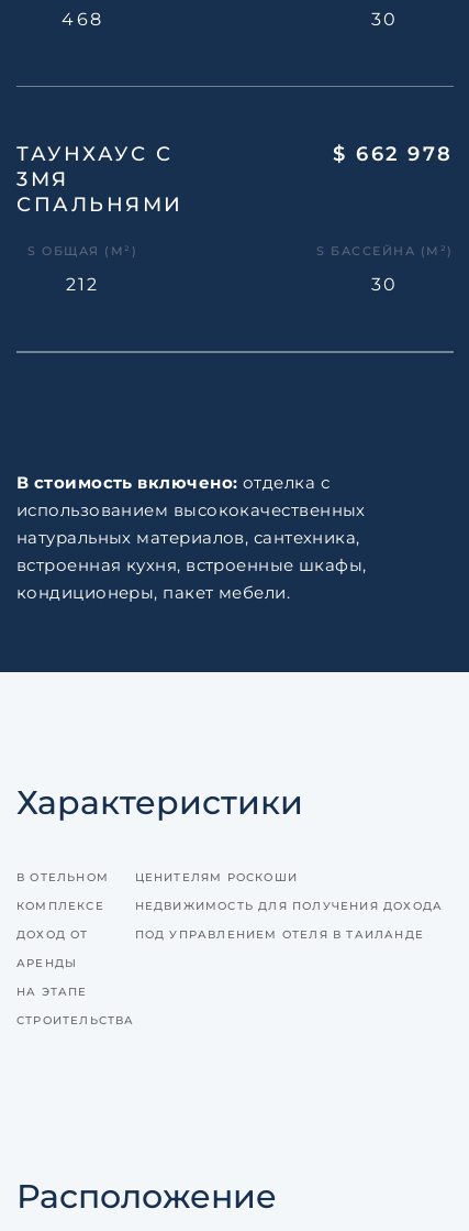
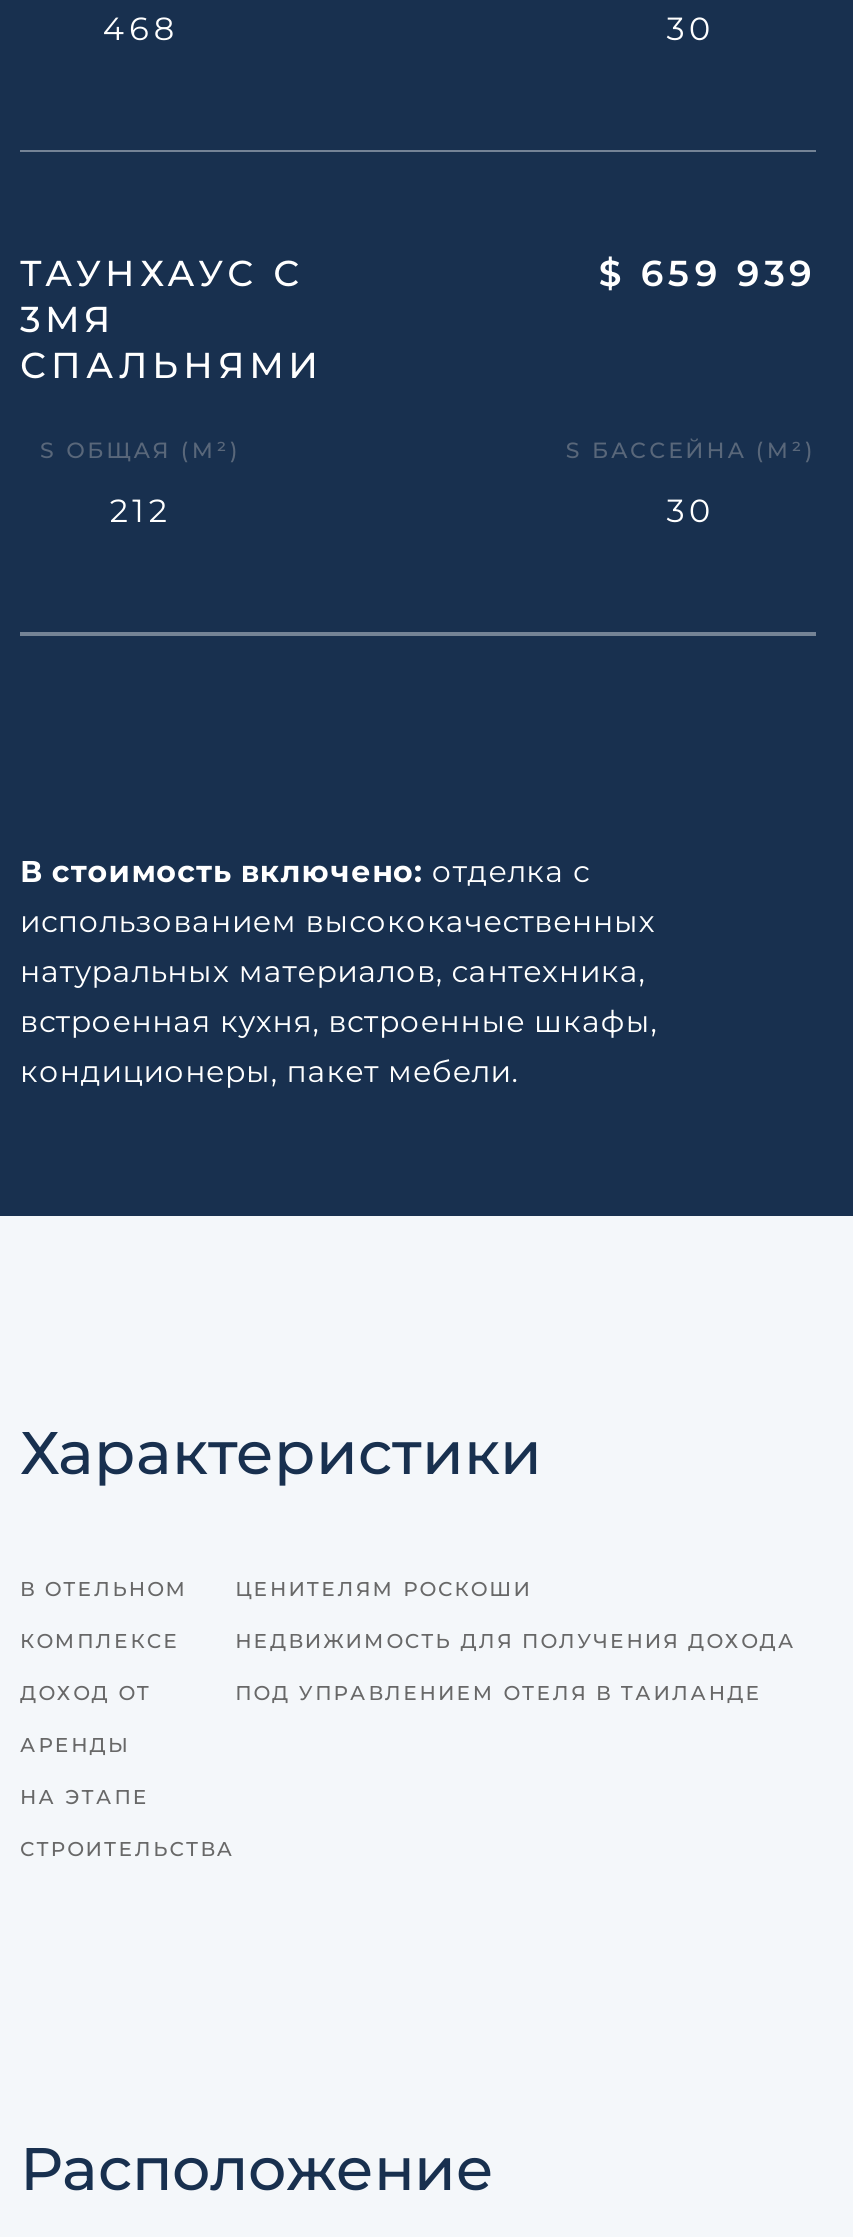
[333,142,454,166] $ 662 978 -> [599,252,816,296] $ 659 939

